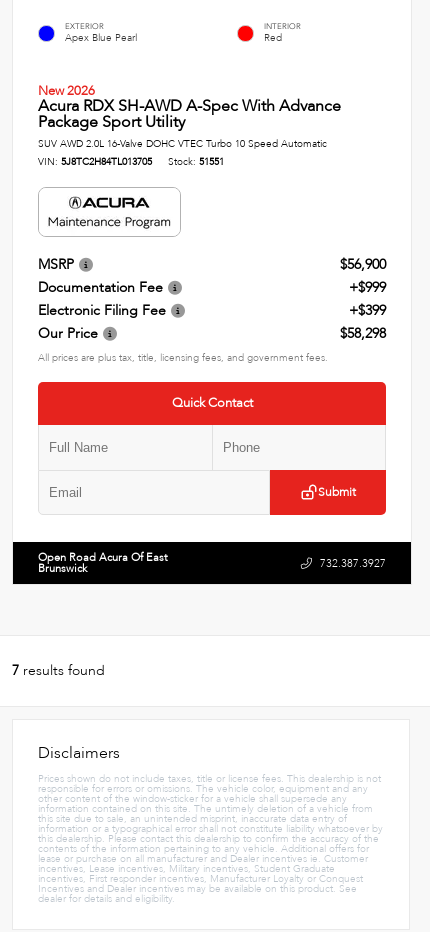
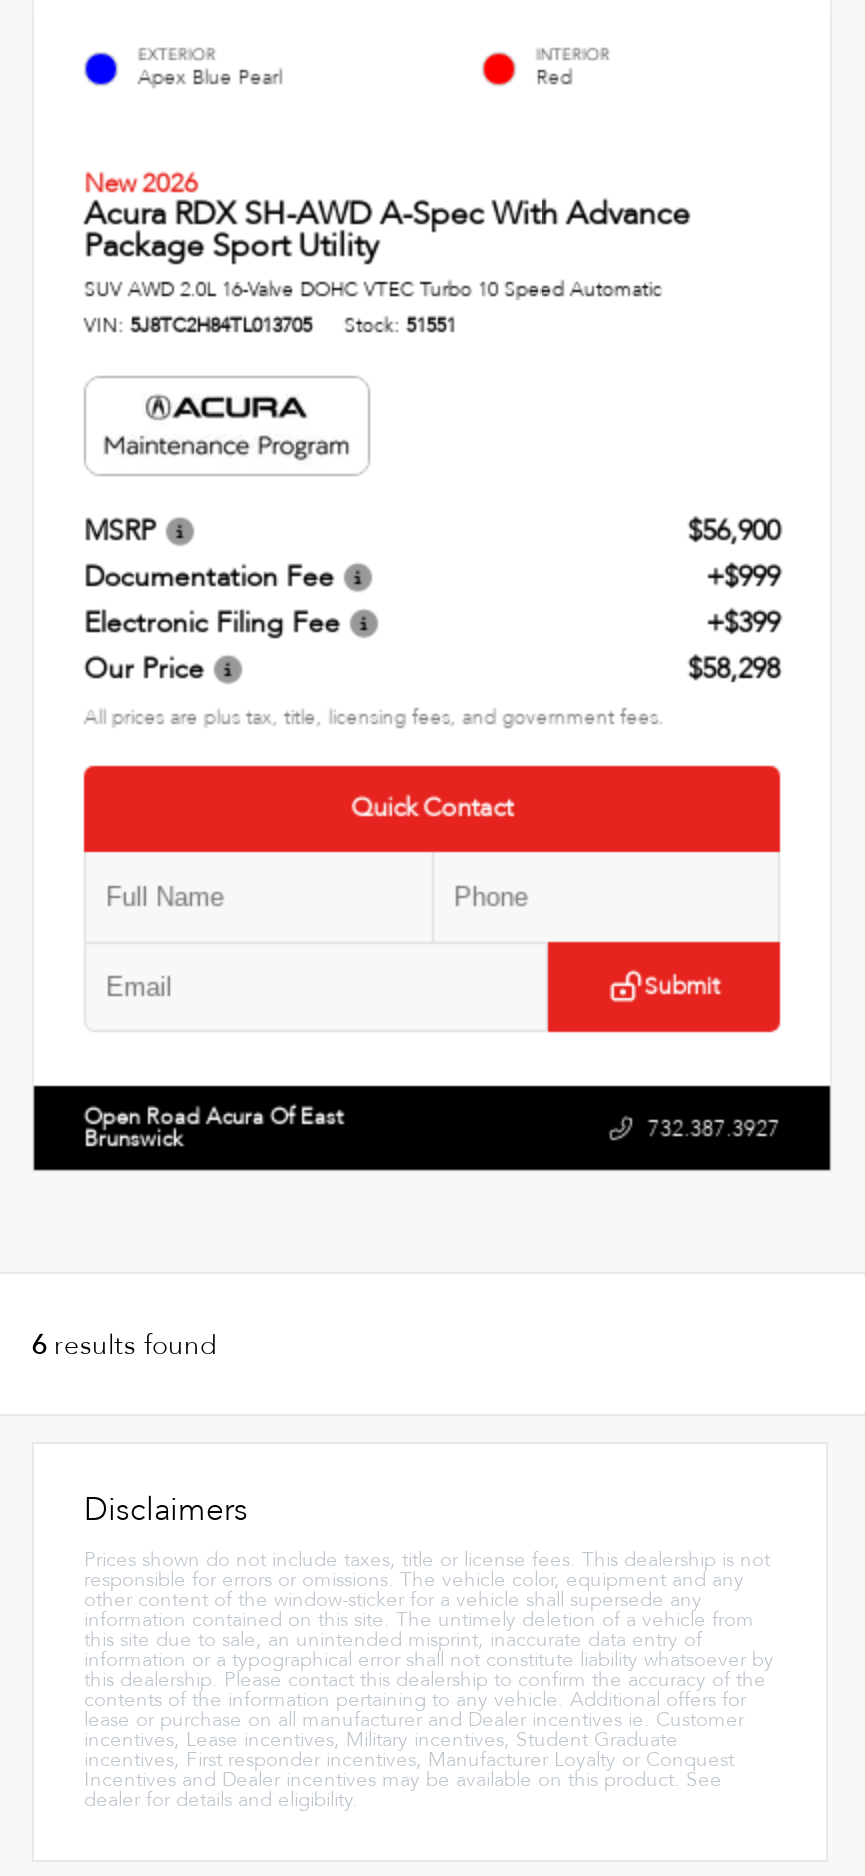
[12,661,105,680] 7 results found -> [32,1325,218,1363] 6 results found

